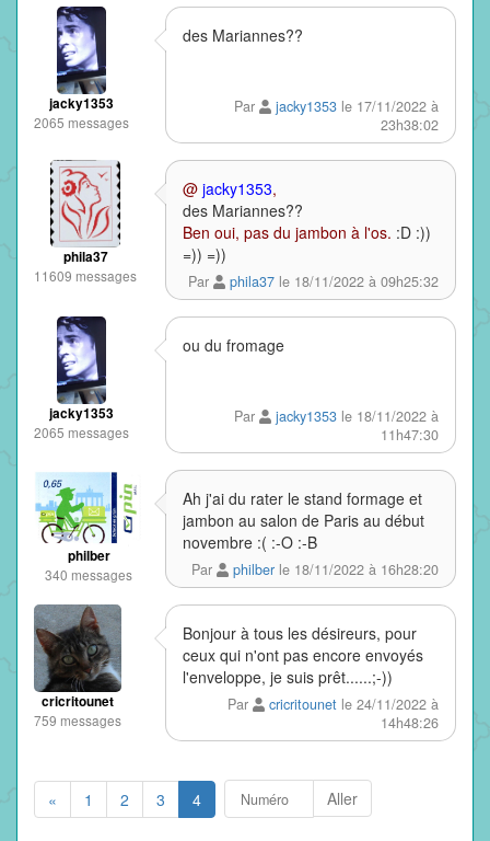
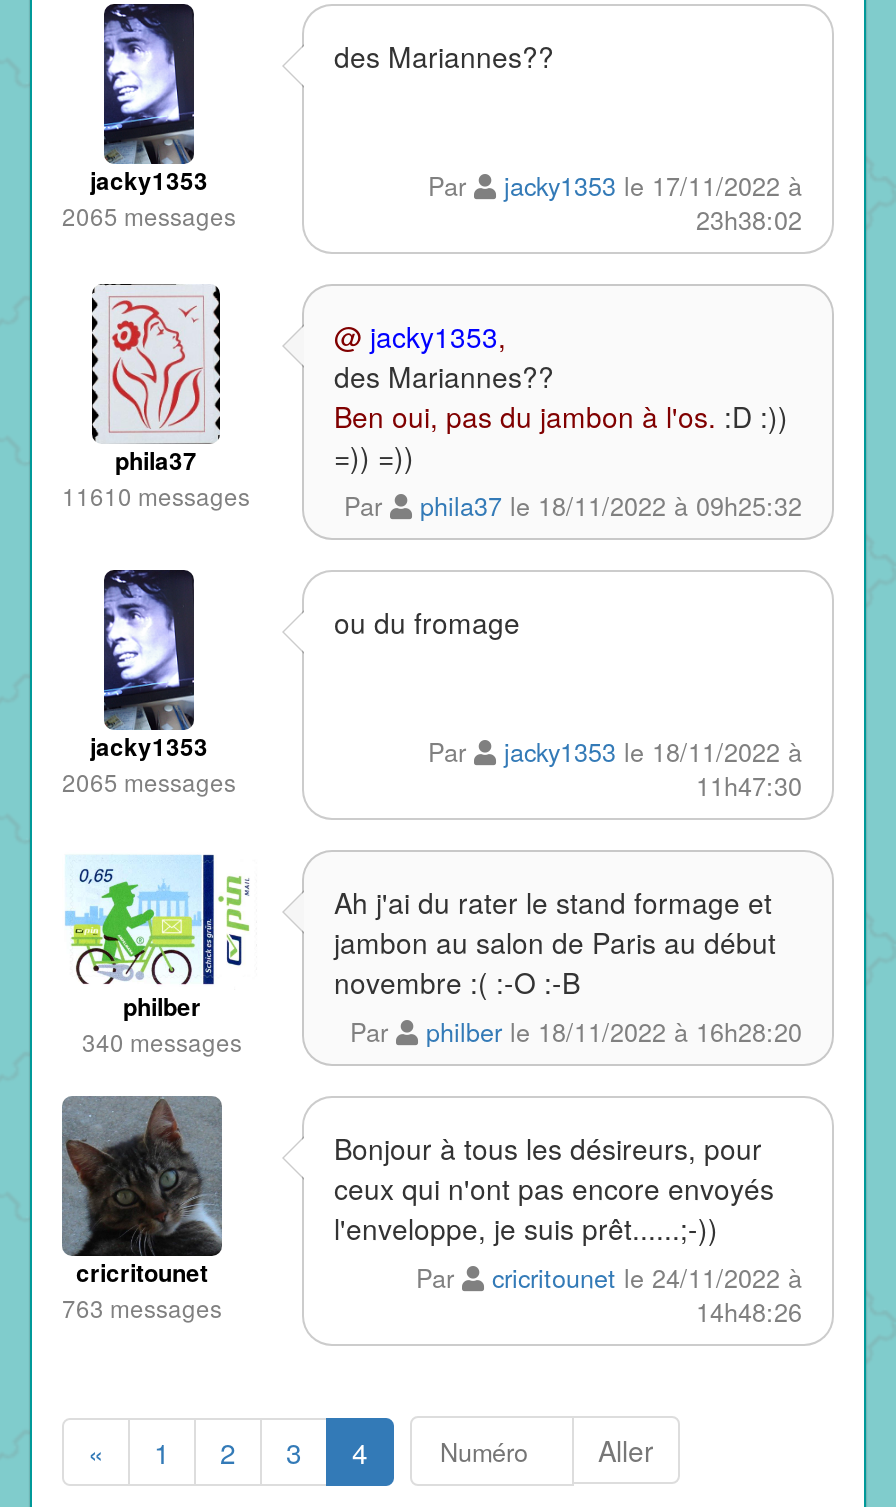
[34,266,137,285] 11609 messages -> [62,479,250,513] 11610 messages
[34,711,121,730] 759 messages -> [62,1291,222,1325] 763 messages

